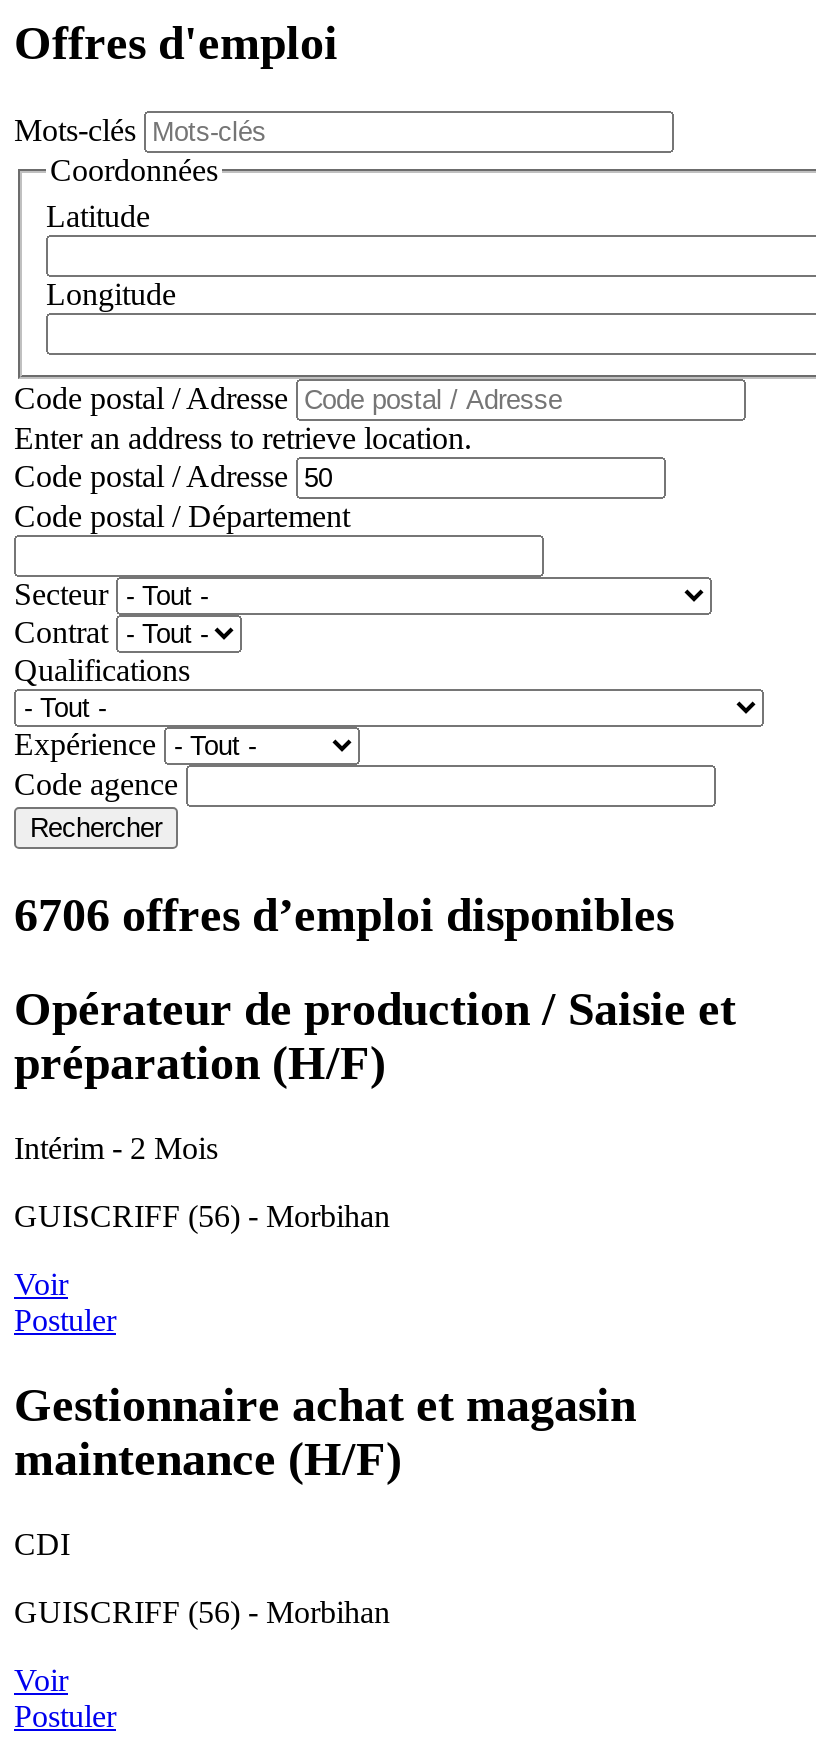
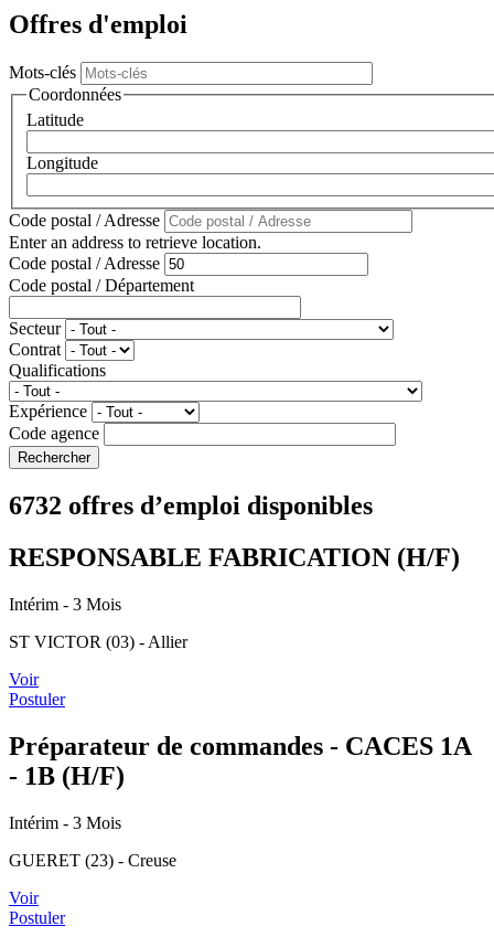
[14,889,674,941] 6706 offres d’emploi disponibles -> [9,491,373,520] 6732 offres d’emploi disponibles
[14,983,736,1089] Opérateur de production / Saisie et | préparation (H/F) -> [9,543,460,572] RESPONSABLE FABRICATION (H/F)
[14,1131,218,1165] Intérim - 2 Mois -> [9,595,121,614] Intérim - 3 Mois
[14,1199,390,1233] GUISCRIFF (56) - Morbihan -> [9,632,187,651] ST VICTOR (03) - Allier
[14,1379,636,1485] Gestionnaire achat et magasin | maintenance (H/F) -> [9,732,471,790] Préparateur de commandes - CACES 1A | - 1B (H/F)
[14,1527,70,1561] CDI -> [9,813,121,832] Intérim - 3 Mois
[14,1595,390,1629] GUISCRIFF (56) - Morbihan -> [9,851,176,869] GUERET (23) - Creuse

